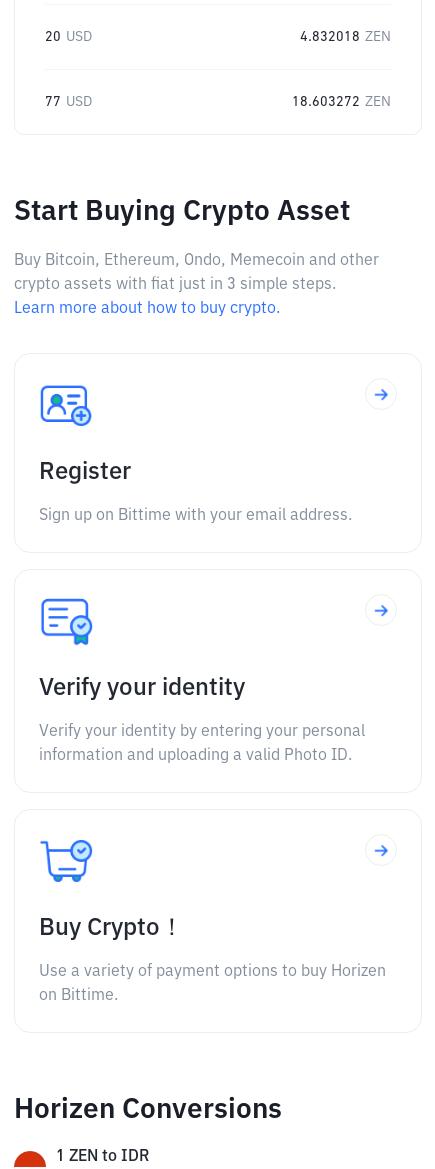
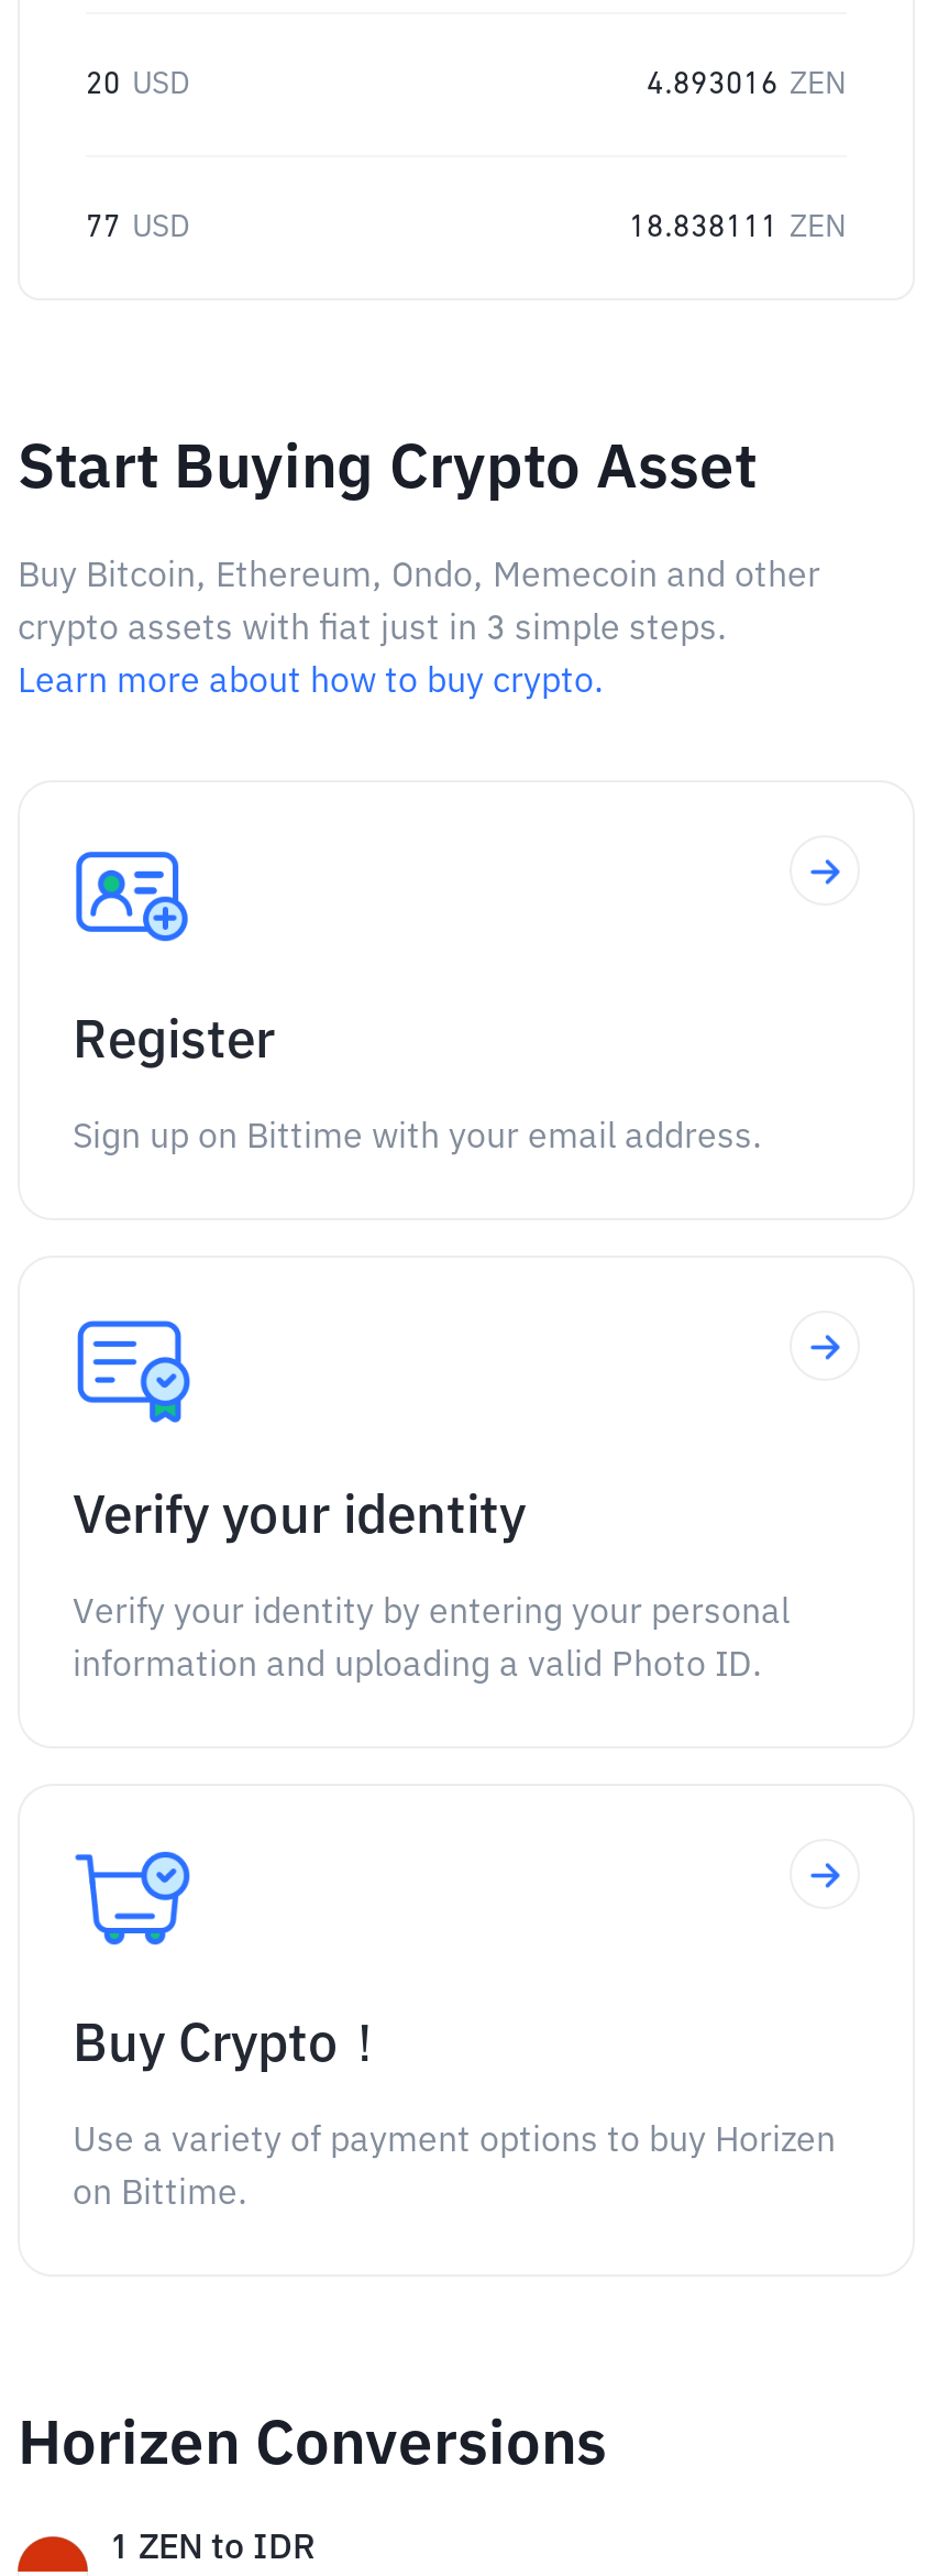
[300,30,391,44] 4.832018 ZEN -> [647,69,847,100] 4.893016 ZEN
[292,95,391,109] 18.603272 ZEN -> [629,212,847,243] 18.838111 ZEN

